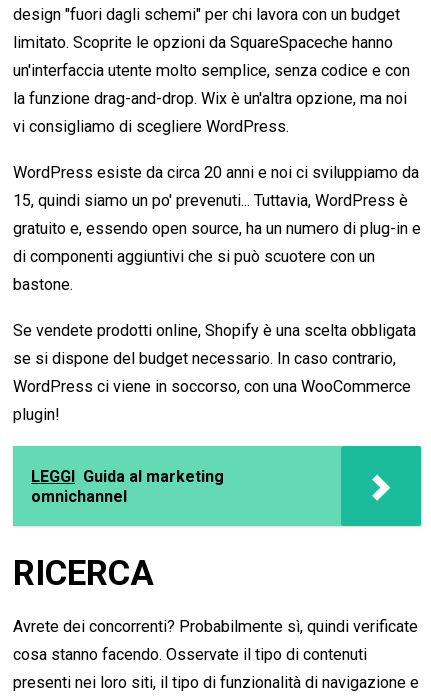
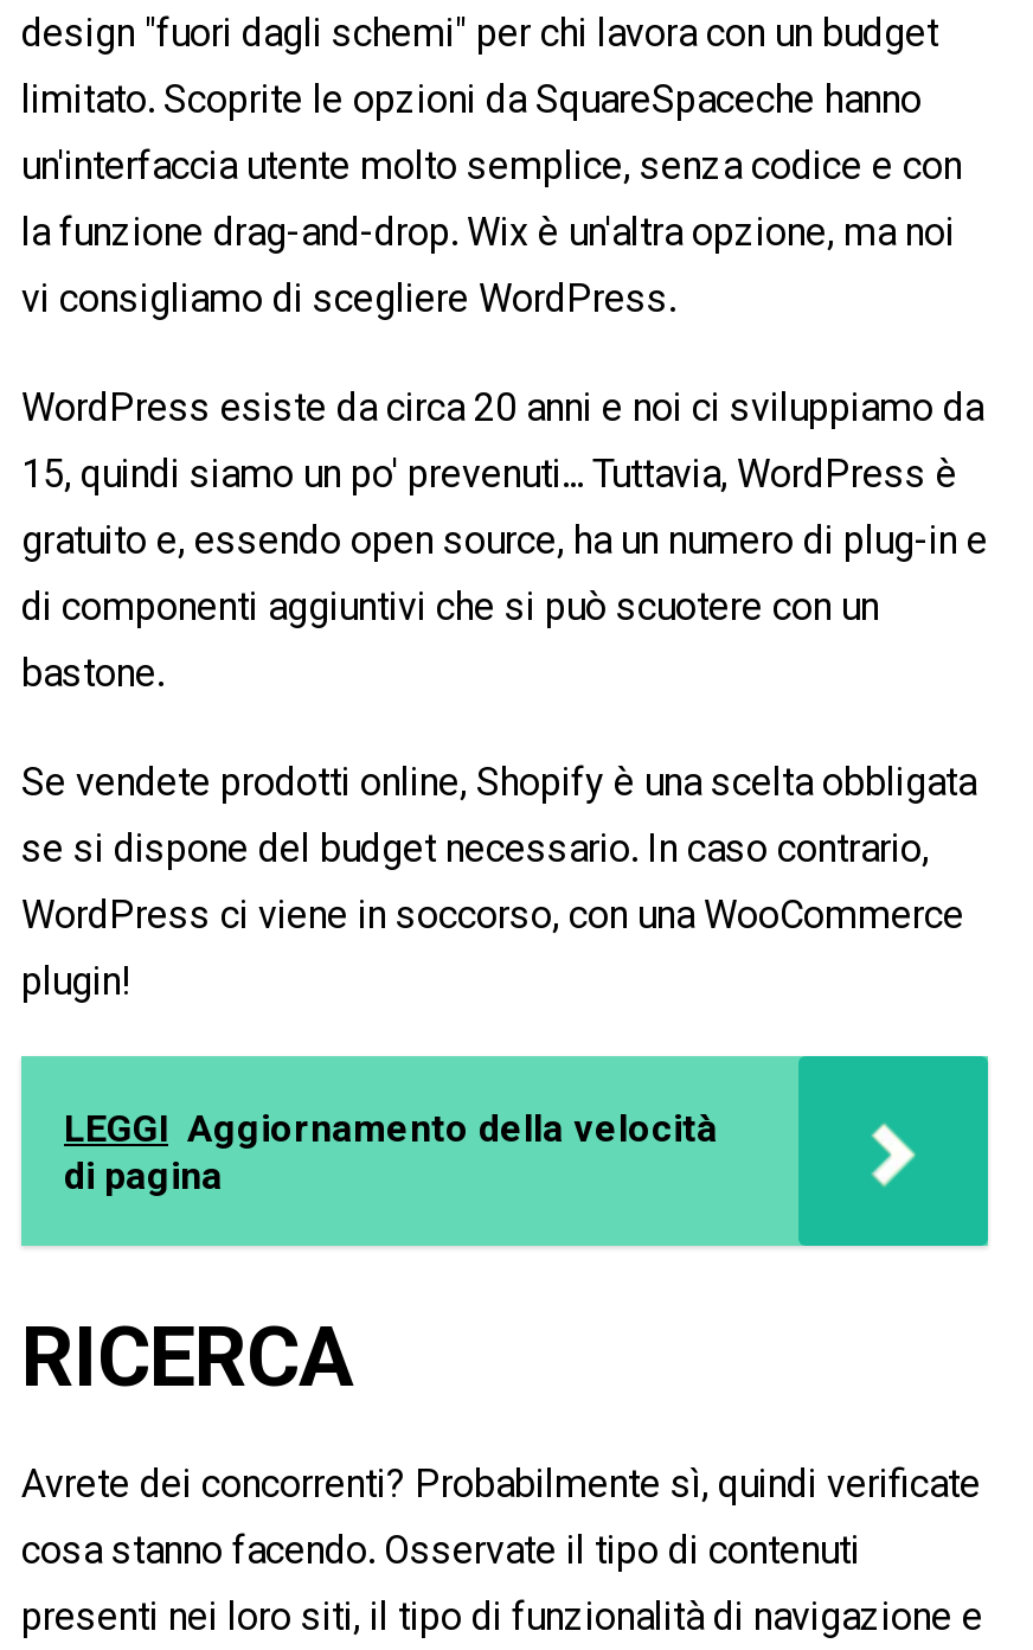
[31,467,224,506] LEGGI Guida al marketing | omnichannel -> [64,1106,718,1198] LEGGI Aggiornamento della velocità | di pagina

